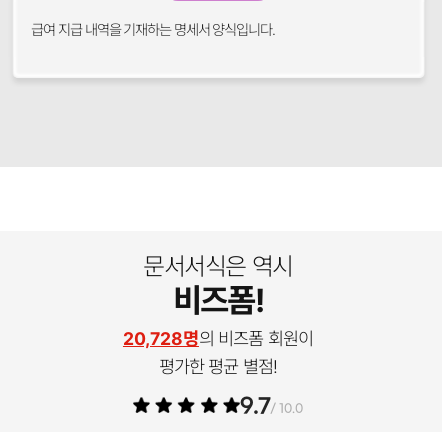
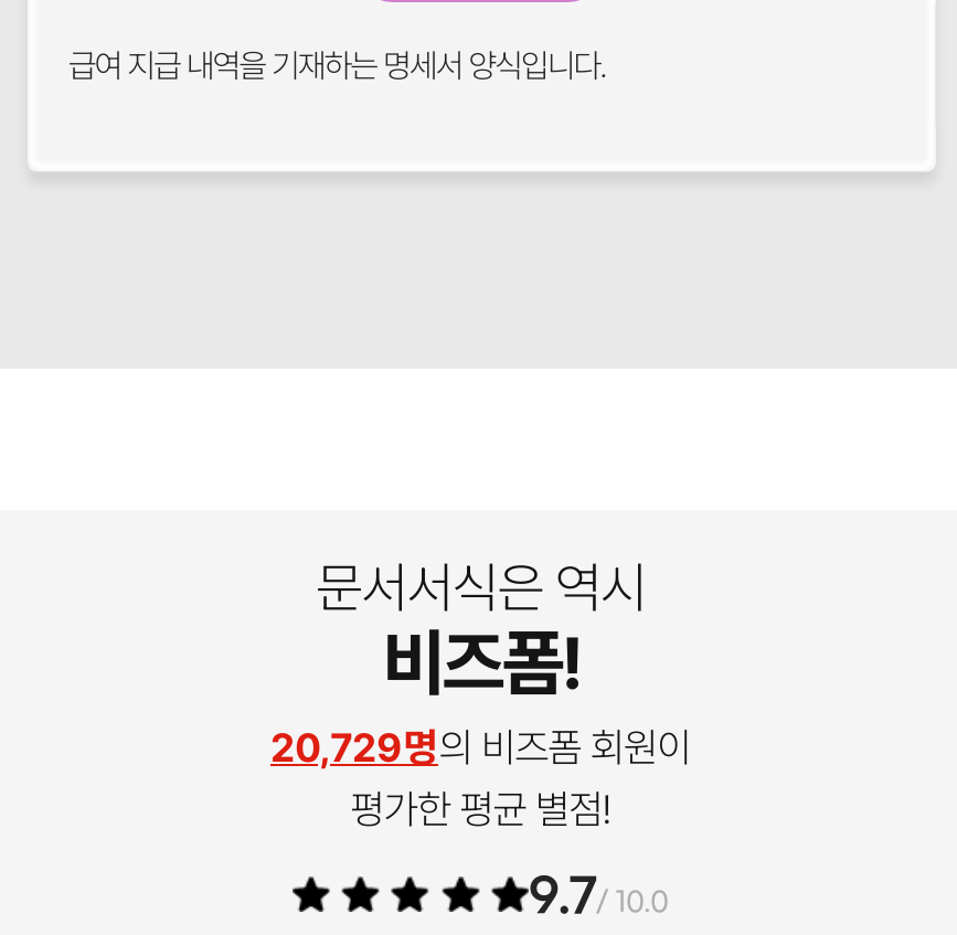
[123,328,313,349] 20,728명의 비즈폼 회원이 -> [270,723,690,770] 20,729명의 비즈폼 회원이

